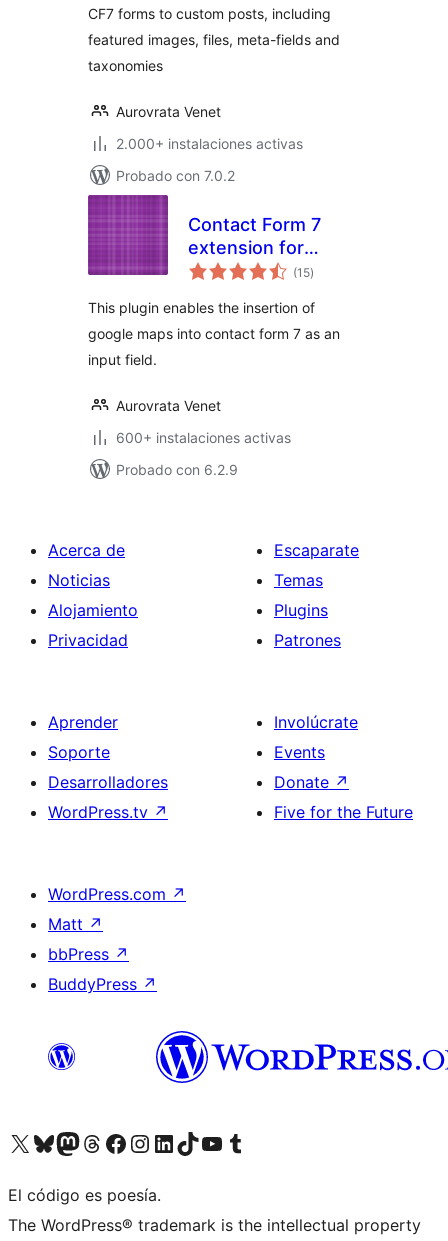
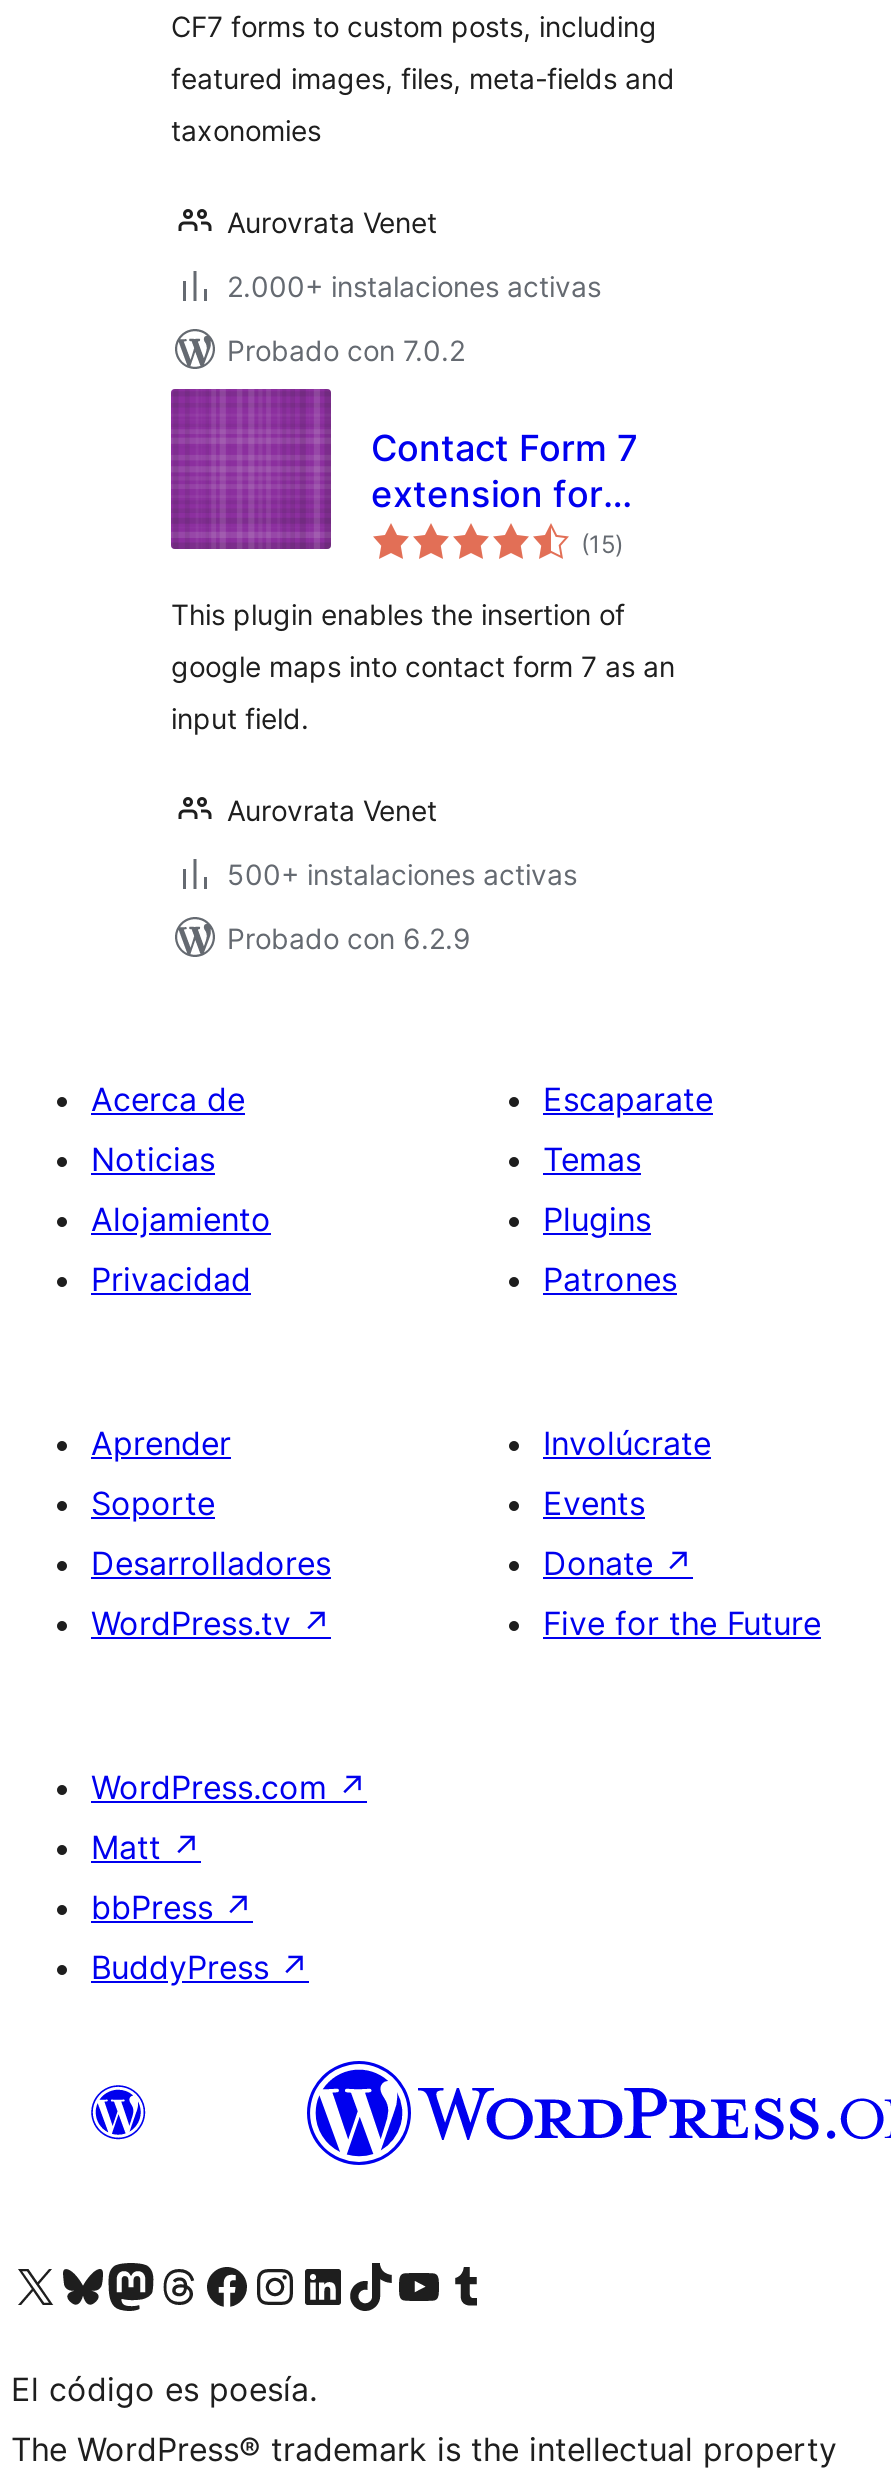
[116,429,291,446] 600+ instalaciones activas -> [227,857,577,891] 500+ instalaciones activas

